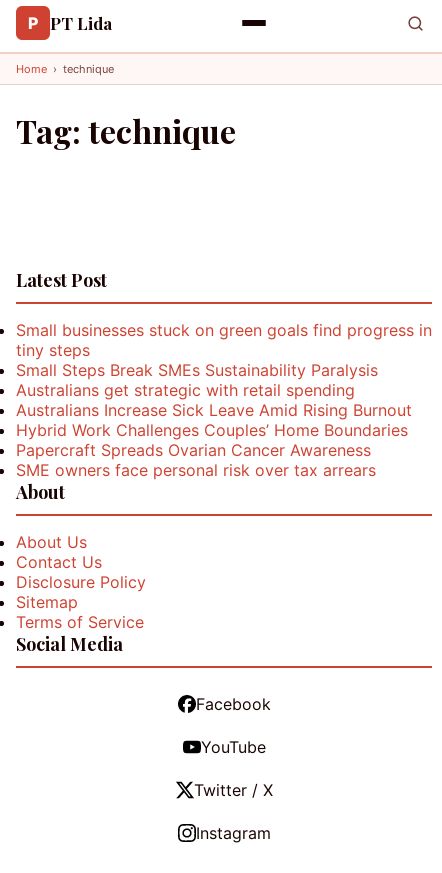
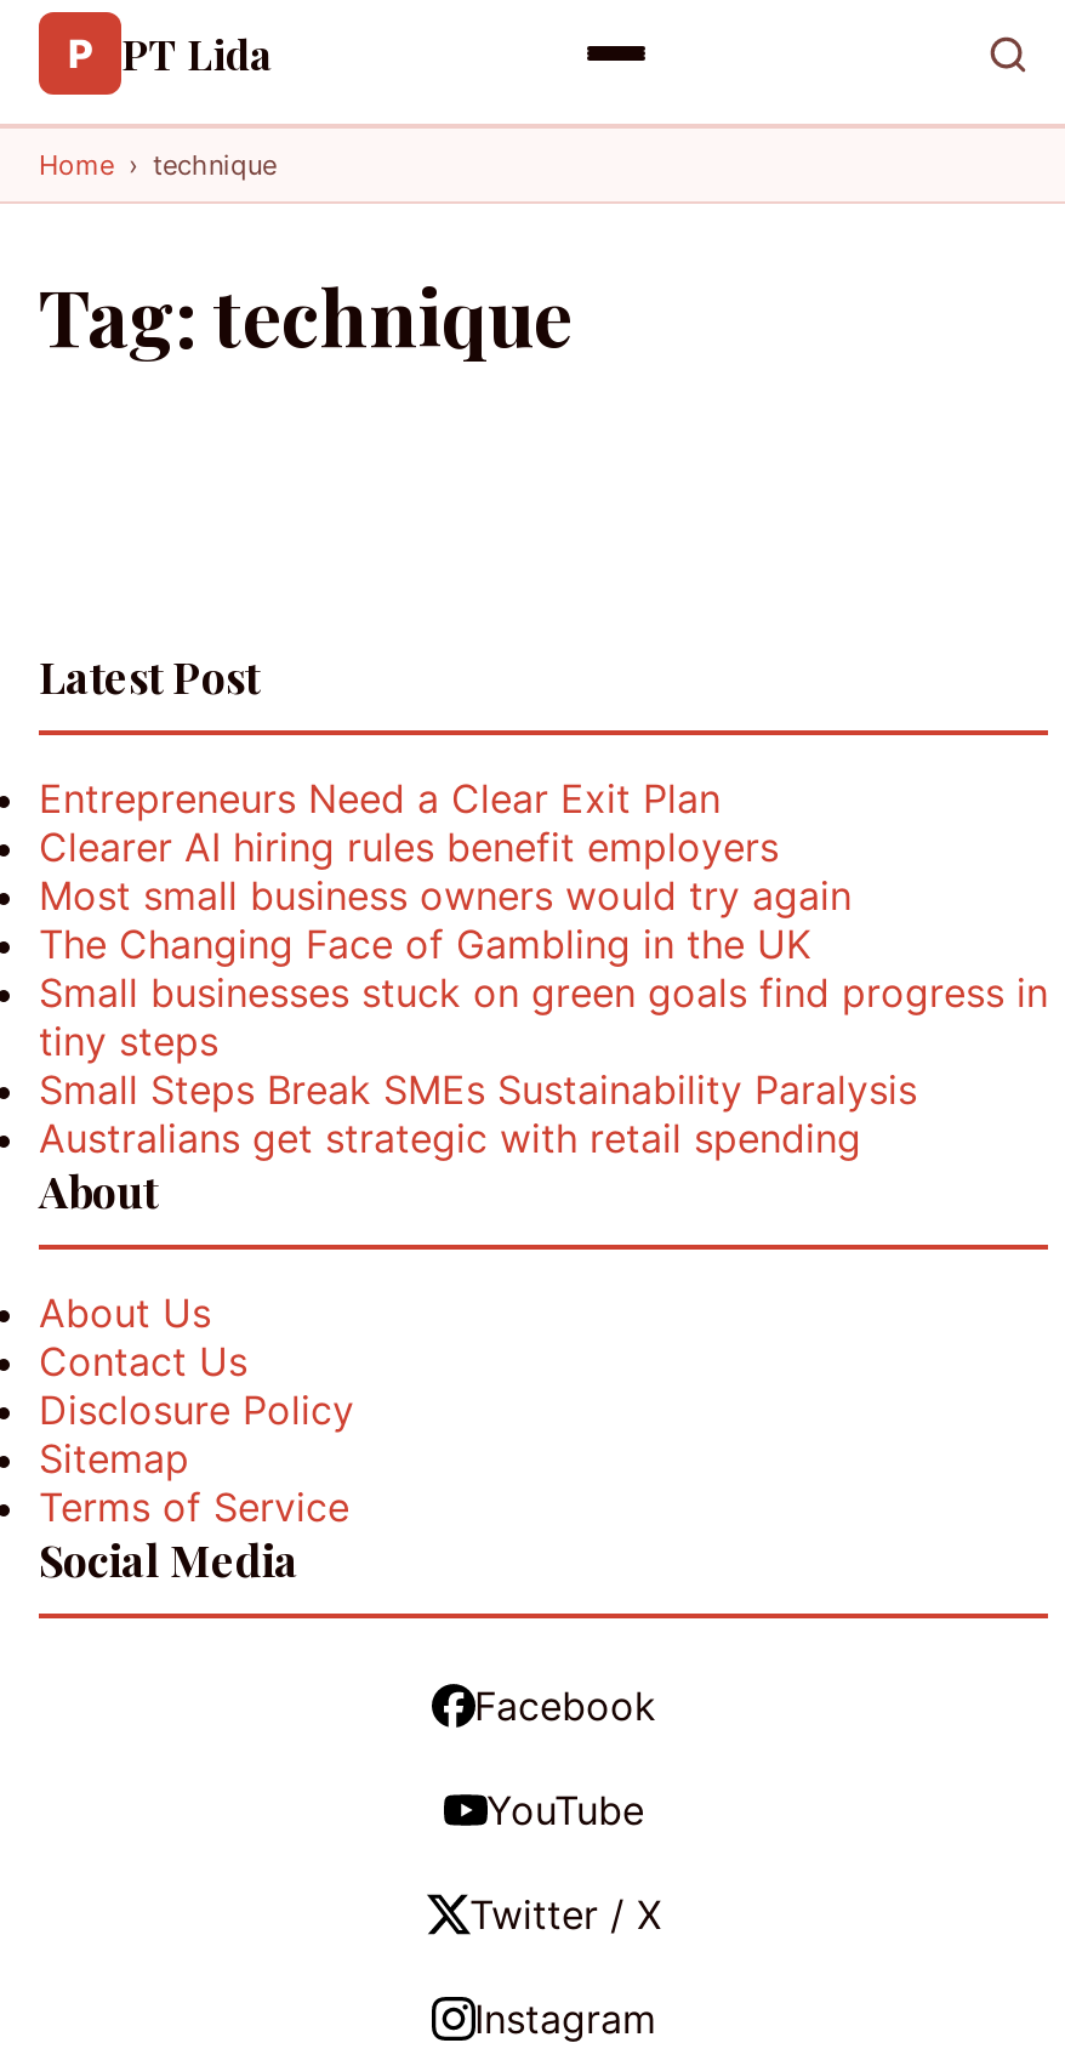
none -> [39,774,852,968] Entrepreneurs Need a Clear Exit Plan | Clearer AI hiring rules benefit employers | Most small business owners would try again | The Changing Face of Gambling in the UK
moved [16,320,432,400] -> [39,968,1048,1162]: Small businesses stuck on green goals find progress in | tiny steps | Small Steps Break SMEs Sustainability Paralysis | Australians get strategic with retail spending
[16,400,412,480] Australians Increase Sick Leave Amid Rising Burnout | Hybrid Work Challenges Couples’ Home Boundaries | Papercraft Spreads Ovarian Cancer Awareness | SME owners face personal risk over tax arrears -> none

